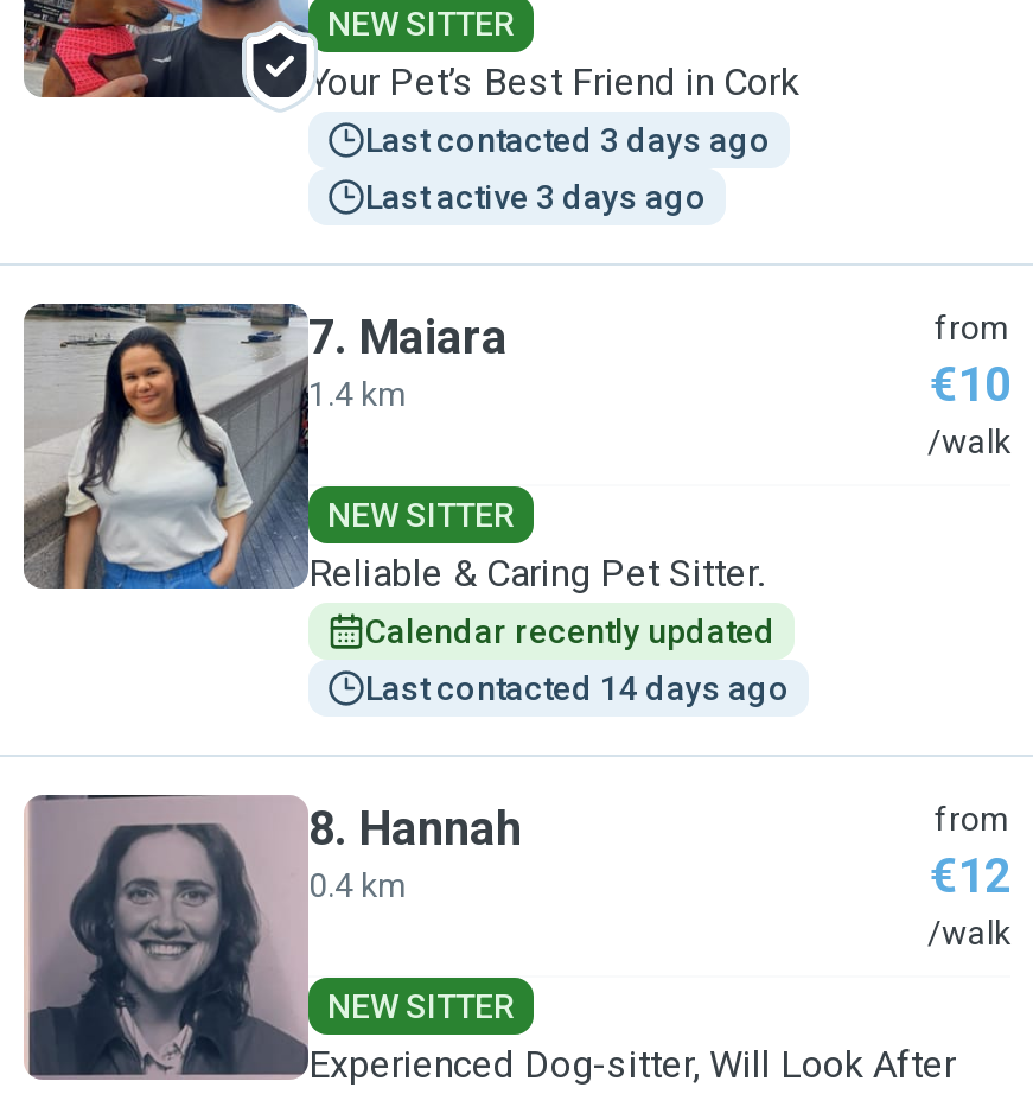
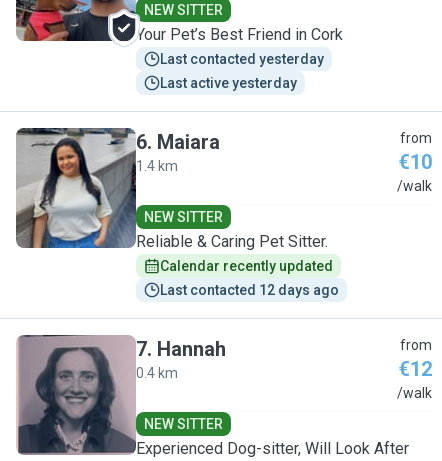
[365,121,771,159] Last contacted 3 days ago -> [160,51,324,67] Last contacted yesterday
[365,178,707,216] Last active 3 days ago -> [160,75,297,91] Last active yesterday
[308,309,508,365] 7. Maiara -> [136,130,220,154] 6. Maiara
[365,669,790,707] Last contacted 14 days ago -> [160,282,339,298] Last contacted 12 days ago
[308,800,522,857] 8. Hannah -> [136,337,226,361] 7. Hannah

